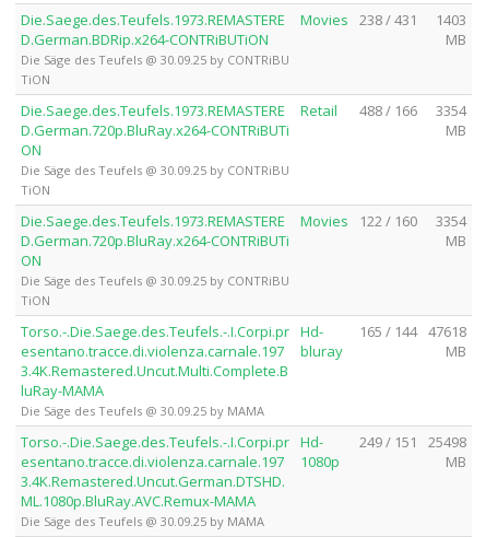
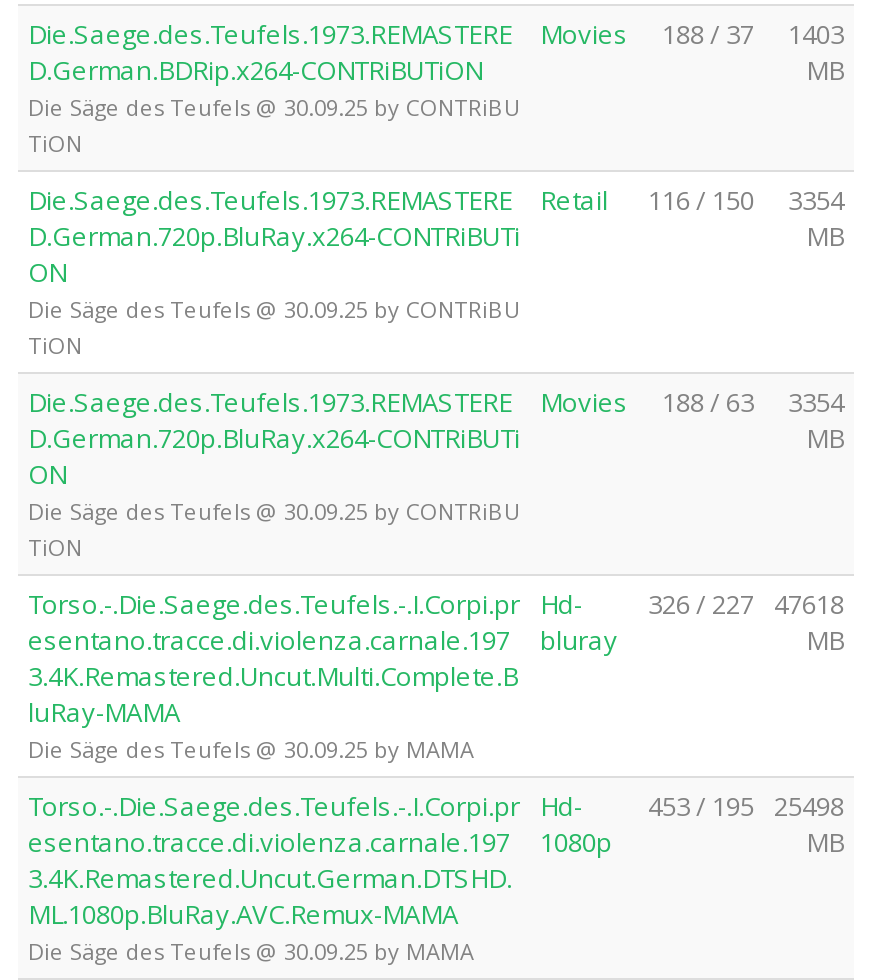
[300,10,417,30] Movies 238 / 431 -> [540,16,754,52] Movies | 188 / 37
[21,101,466,120] Die.Saege.des.Teufels.1973.REMASTERE Retail 488 / 166 3354 -> [28,182,844,218] Die.Saege.des.Teufels.1973.REMASTERE Retail 116 / 150 3354
[300,211,417,231] Movies 122 / 160 -> [540,384,754,420] Movies | 188 / 63
[21,322,466,341] Torso.-.Die.Saege.des.Teufels.-.I.Corpi.pr Hd- 165 / 144 47618 -> [28,586,844,622] Torso.-.Die.Saege.des.Teufels.-.I.Corpi.pr Hd- 326 / 227 47618
[21,432,466,452] Torso.-.Die.Saege.des.Teufels.-.I.Corpi.pr Hd- 249 / 151 25498 -> [28,788,844,824] Torso.-.Die.Saege.des.Teufels.-.I.Corpi.pr Hd- 453 / 195 25498

